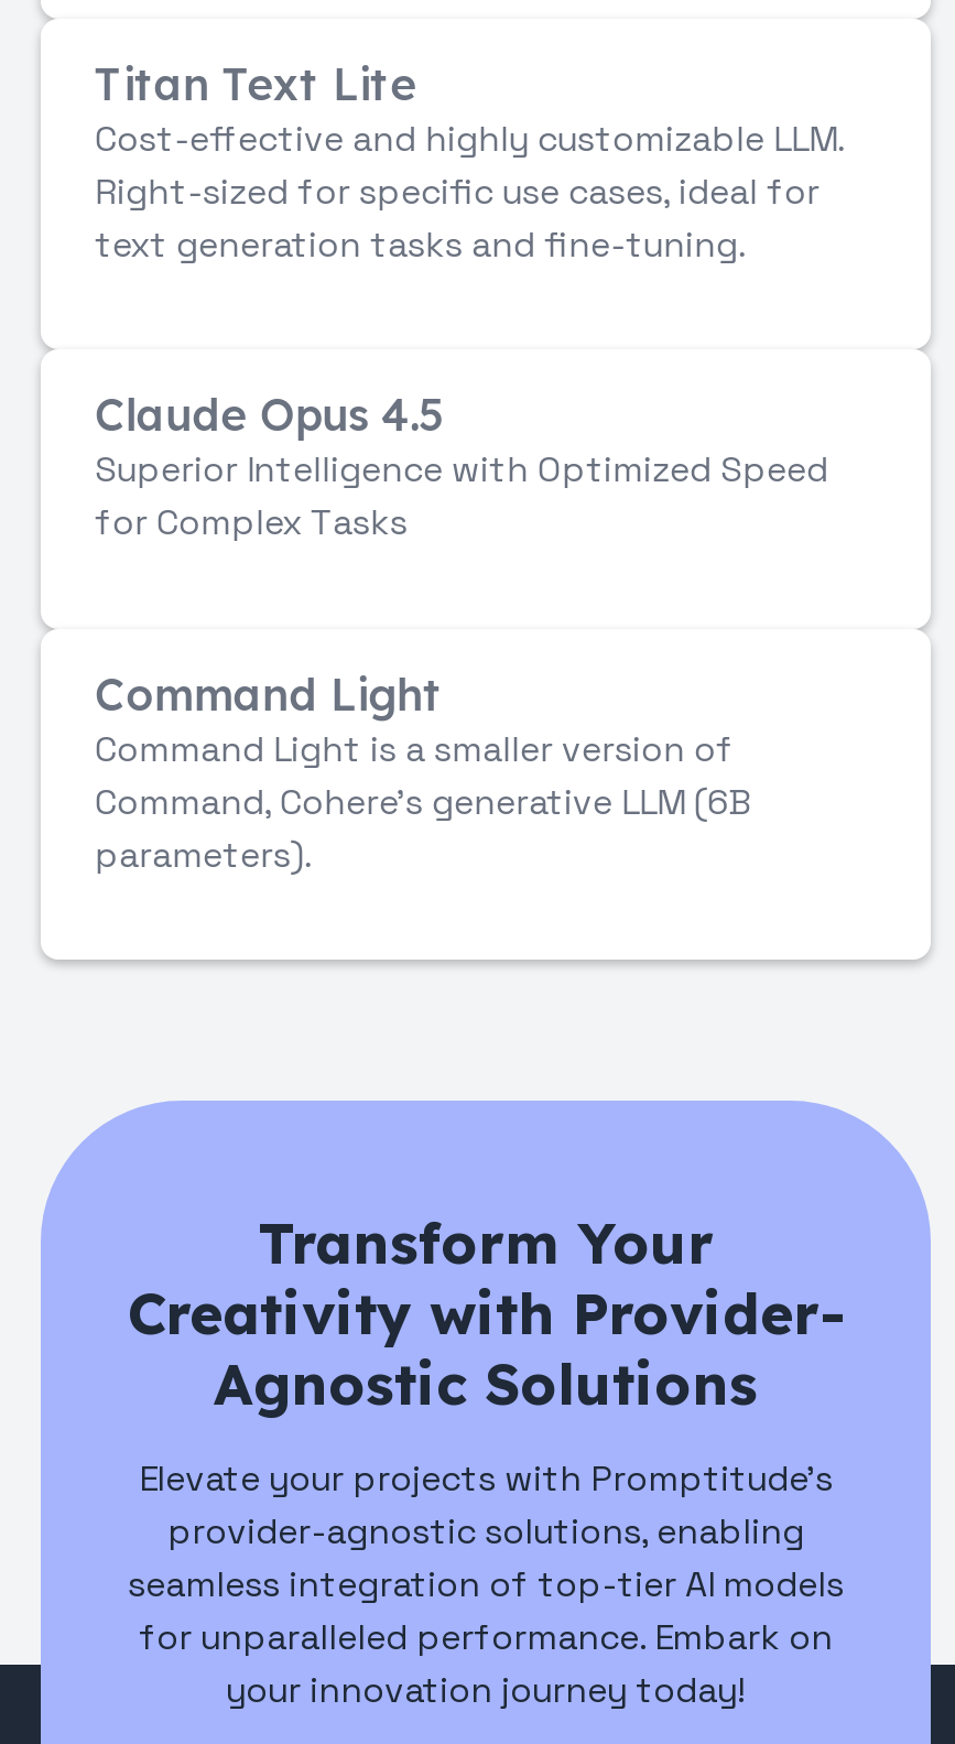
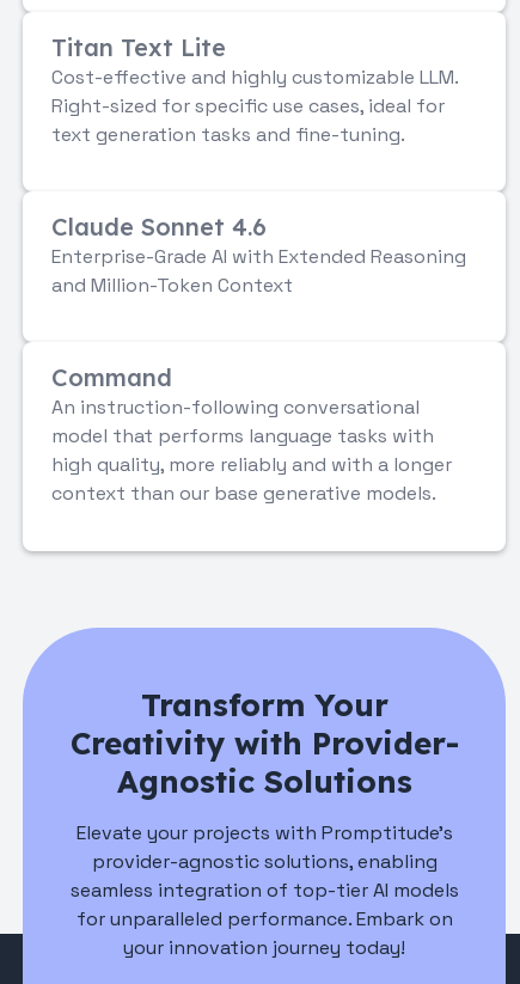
[95,387,828,546] Claude Opus 4.5 | Superior Intelligence with Optimized Speed | for Complex Tasks -> [52,212,467,298] Claude Sonnet 4.6 | Enterprise-Grade AI with Extended Reasoning | and Million-Token Context
[95,665,751,877] Command Light | Command Light is a smaller version of | Command, Cohere's generative LLM (6B | parameters). -> [52,363,452,506] Command | An instruction-following conversational | model that performs language tasks with | high quality, more reliably and with a longer | context than our base generative models.

